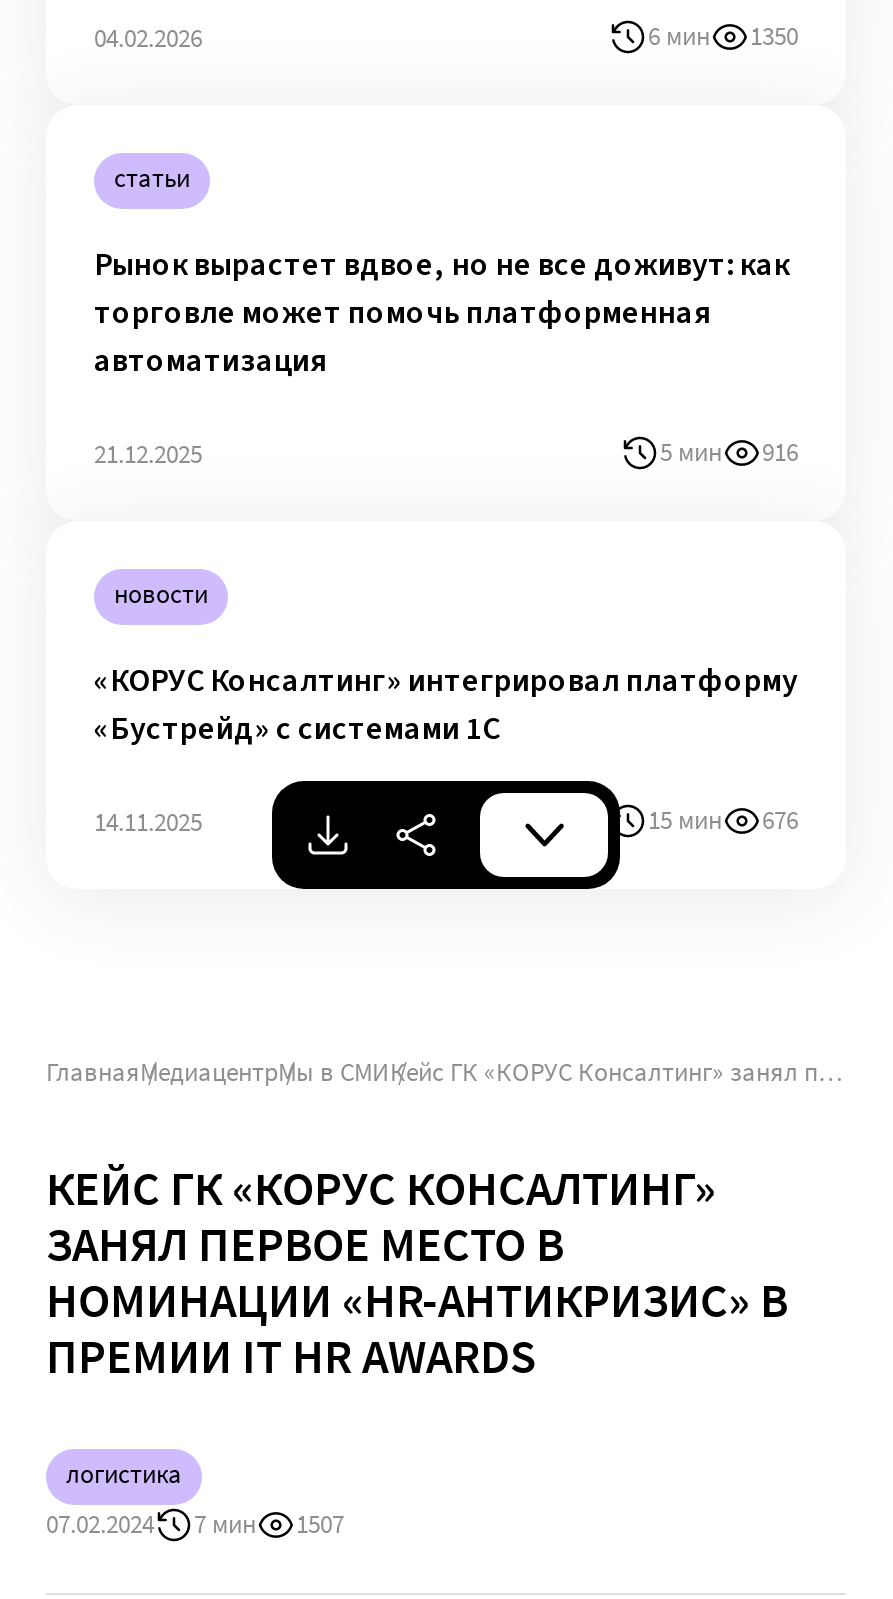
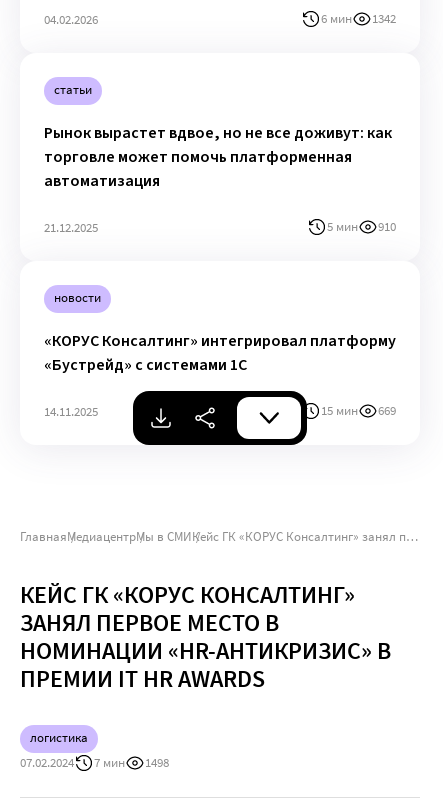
[750,19,798,53] 1350 -> [372,10,396,27] 1342
[762,435,798,469] 916 -> [378,218,396,235] 910
[762,803,798,837] 676 -> [378,402,396,419] 669
[46,1507,344,1541] 07.02.2024 7 мин 1507 -> [20,754,169,771] 07.02.2024 7 мин 1498

